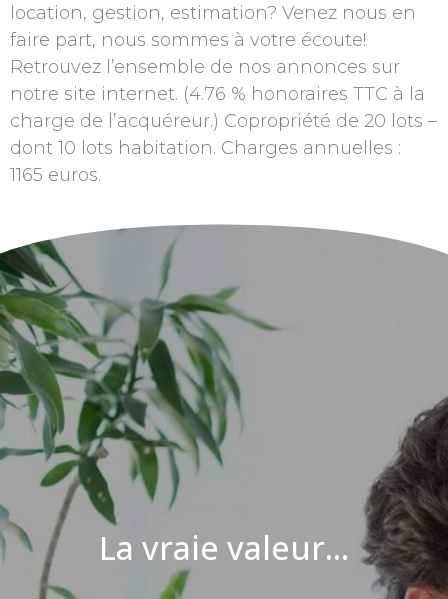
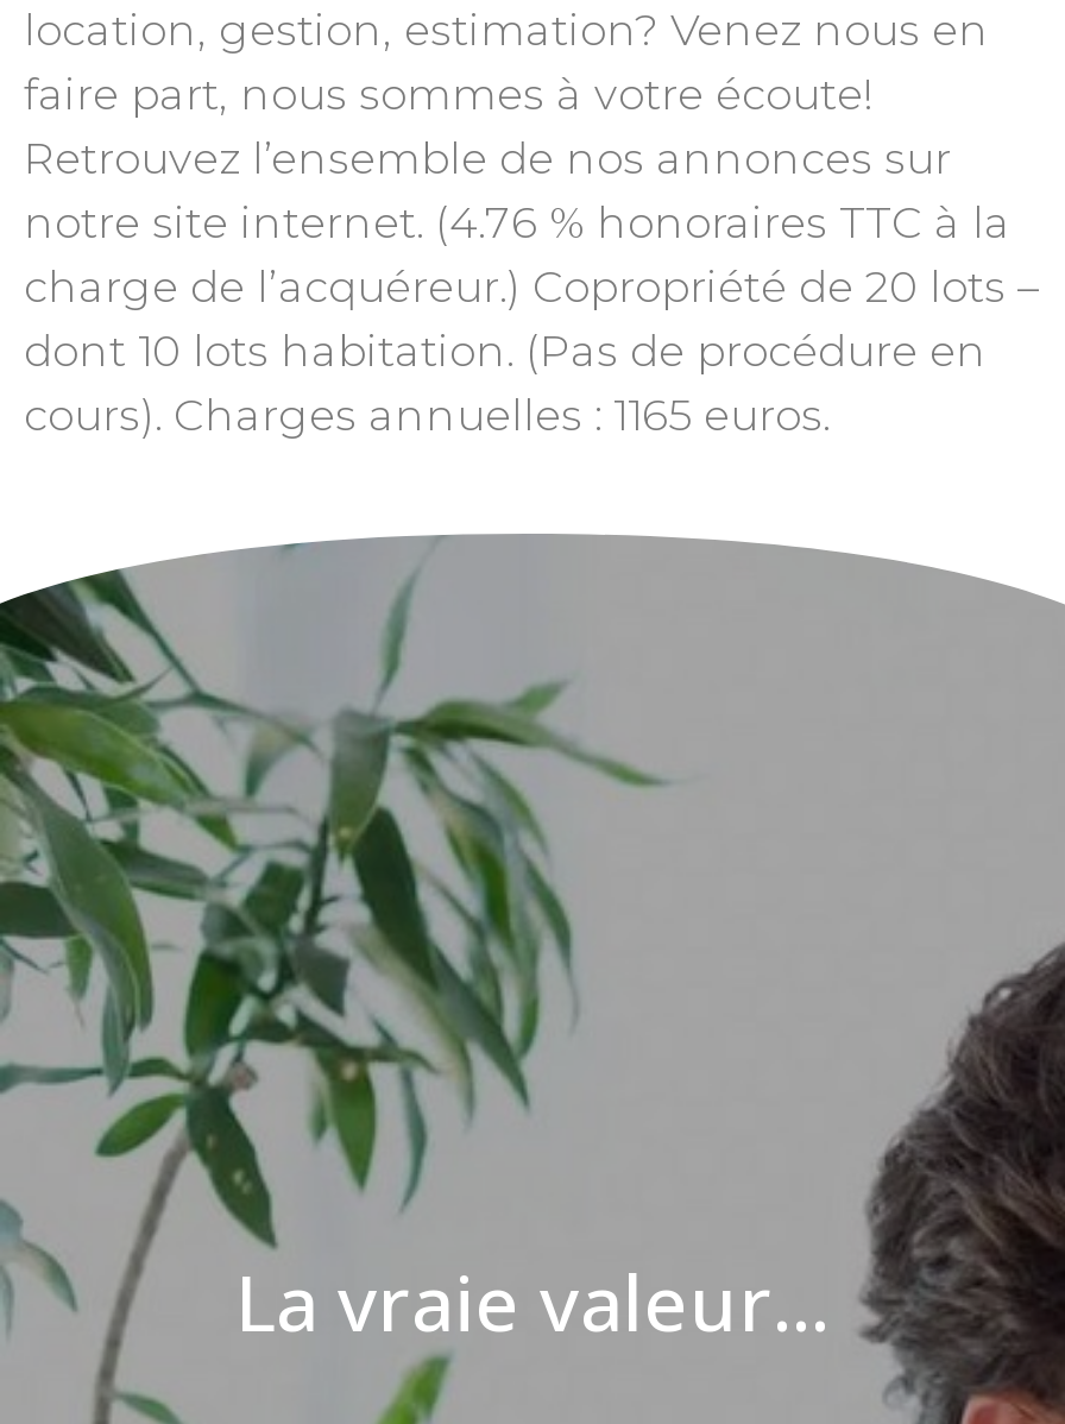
[10,137,401,186] dont 10 lots habitation. Charges annuelles : | 1165 euros. -> [24,326,987,443] dont 10 lots habitation. (Pas de procédure en | cours). Charges annuelles : 1165 euros.

